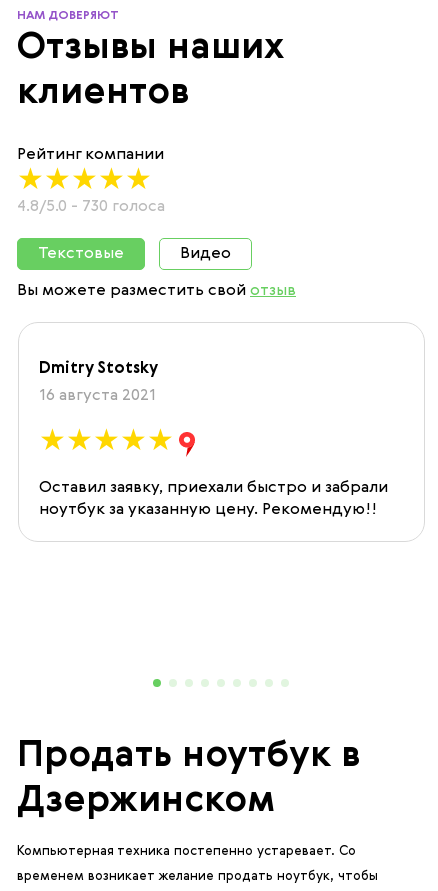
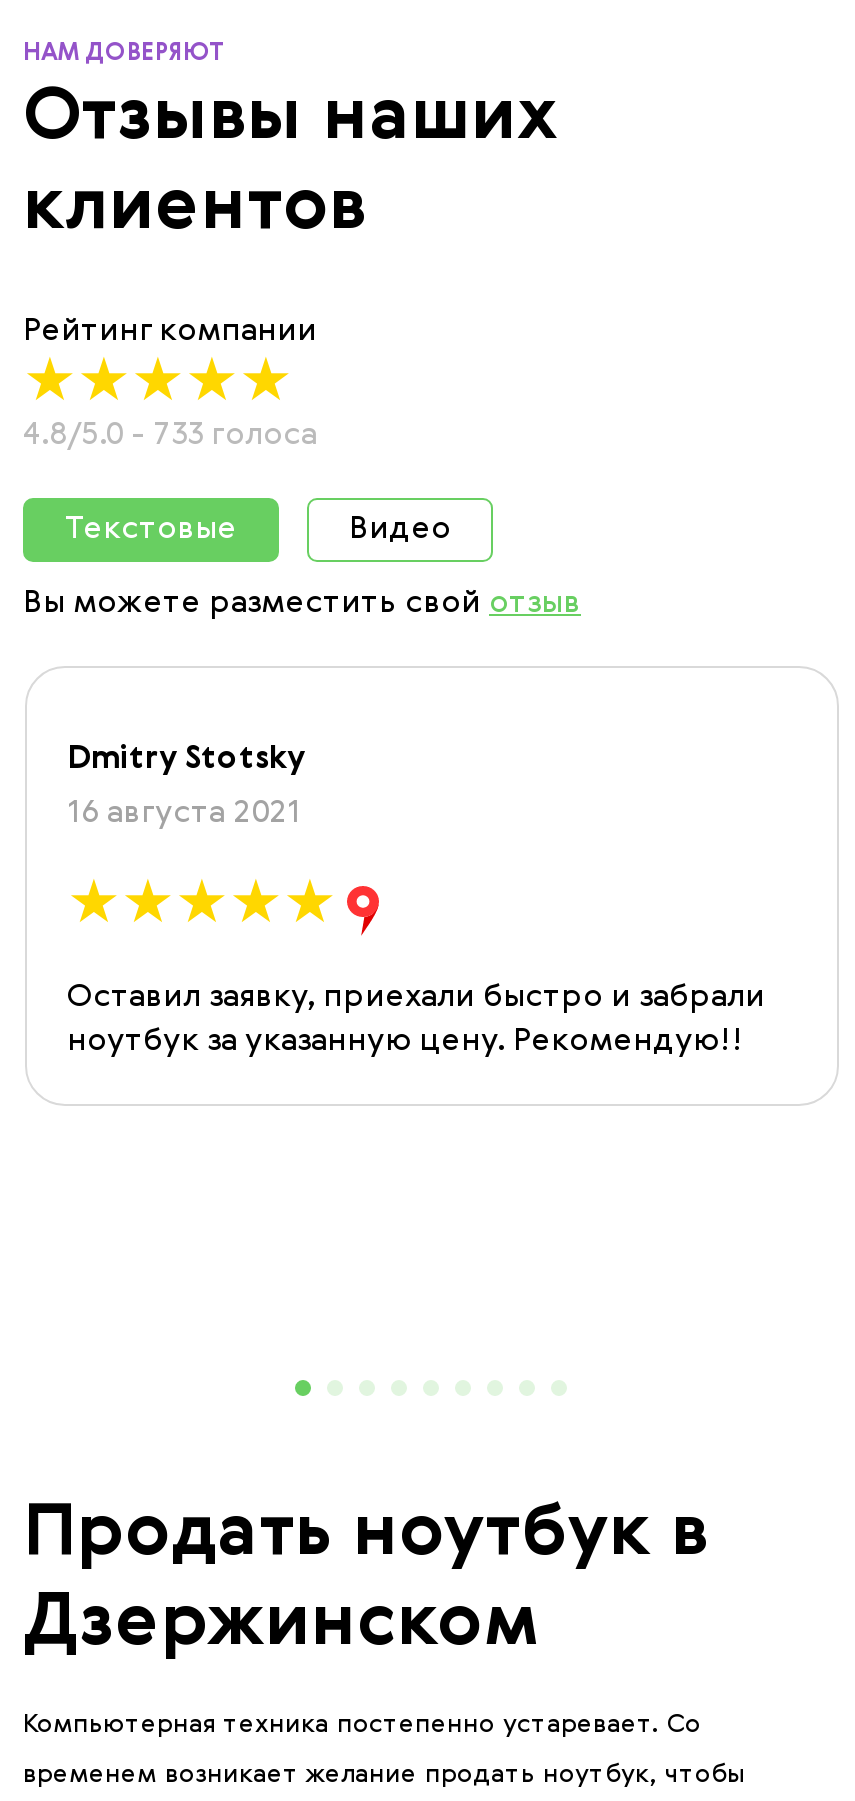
[17,199,165,215] 4.8/5.0 - 730 голоса -> [23,420,317,452] 4.8/5.0 - 733 голоса

